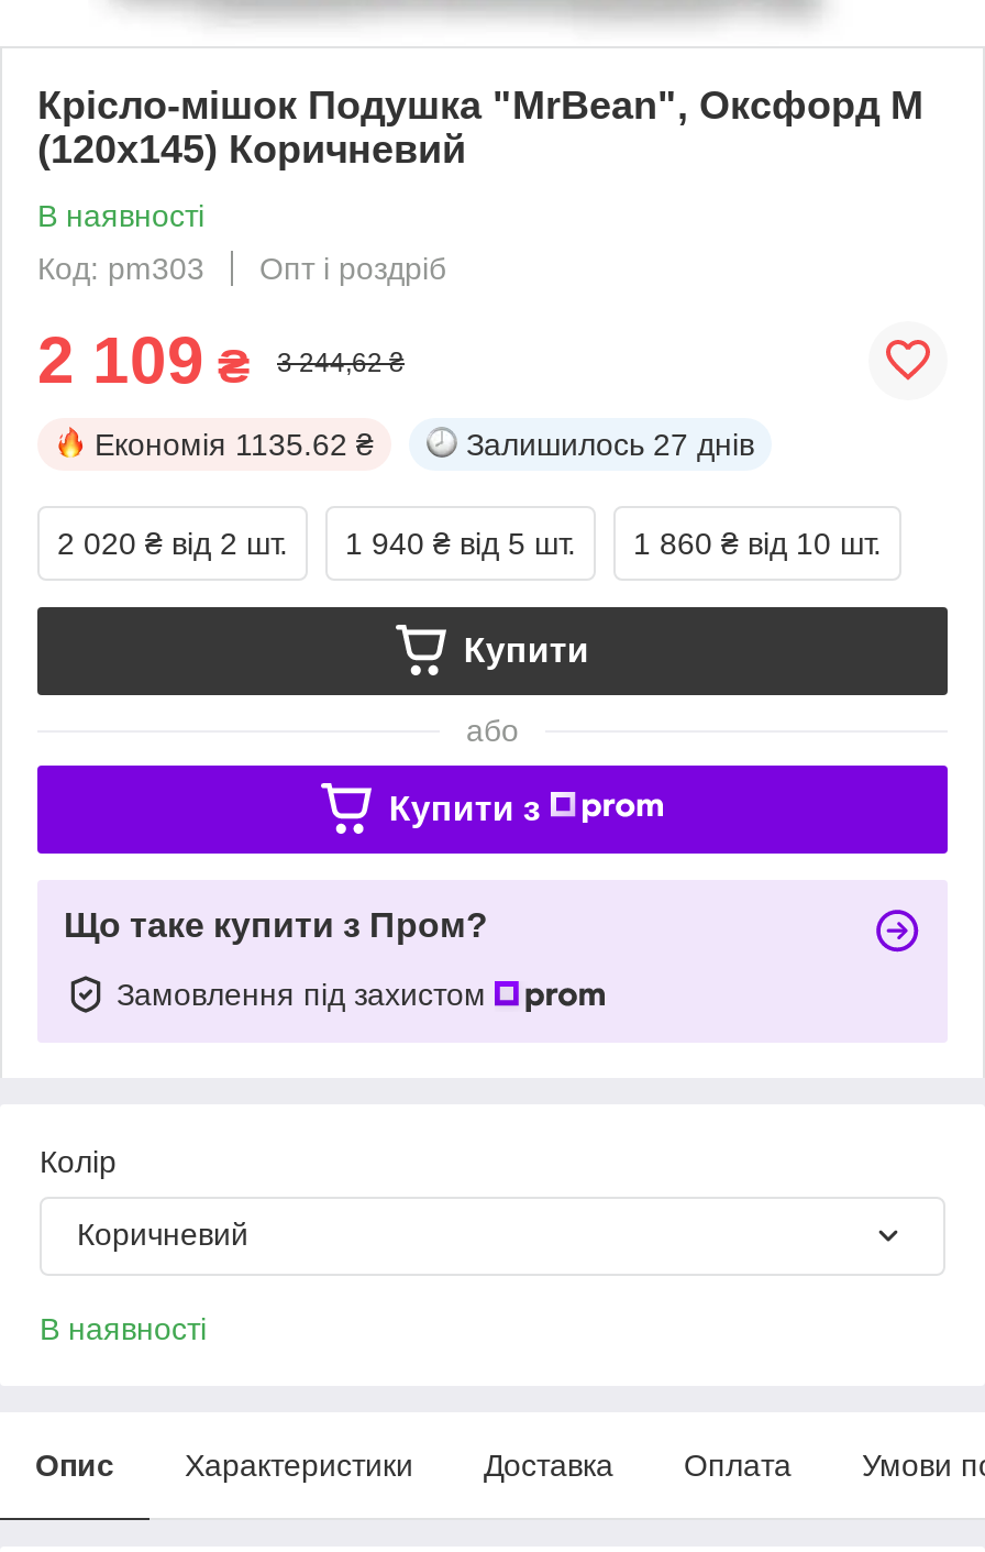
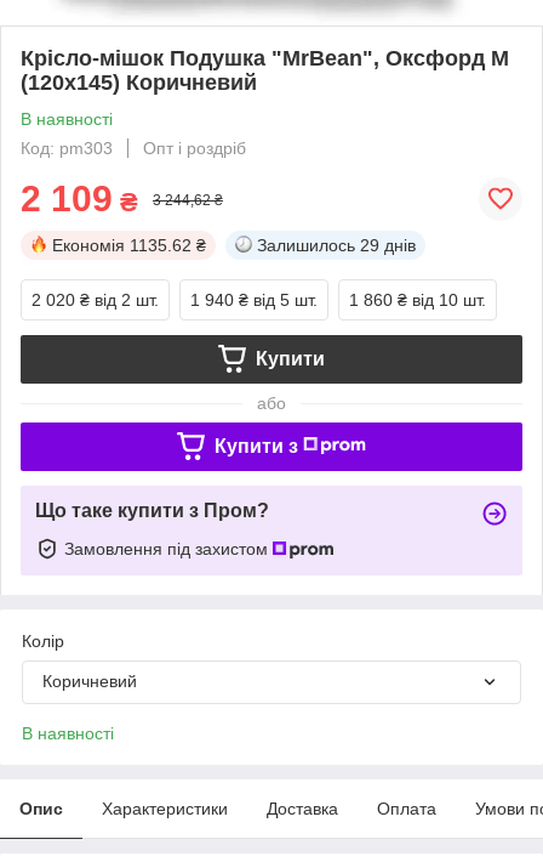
[466,426,754,462] Залишилось 27 днів -> [257,235,416,255] Залишилось 29 днів

